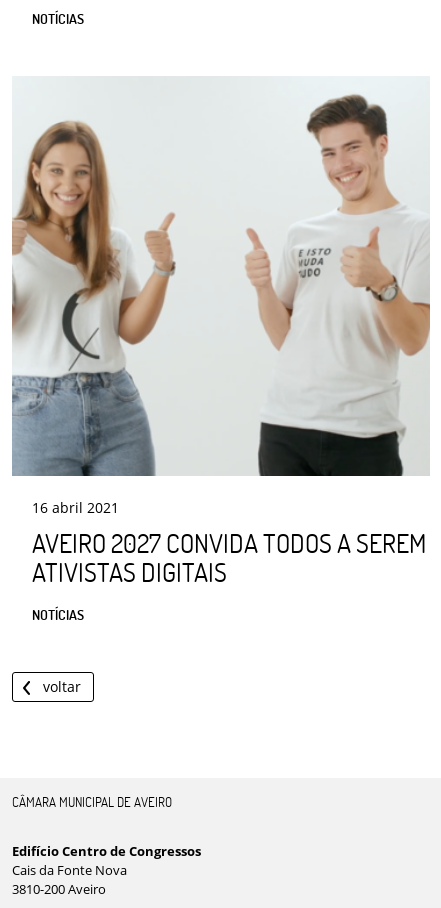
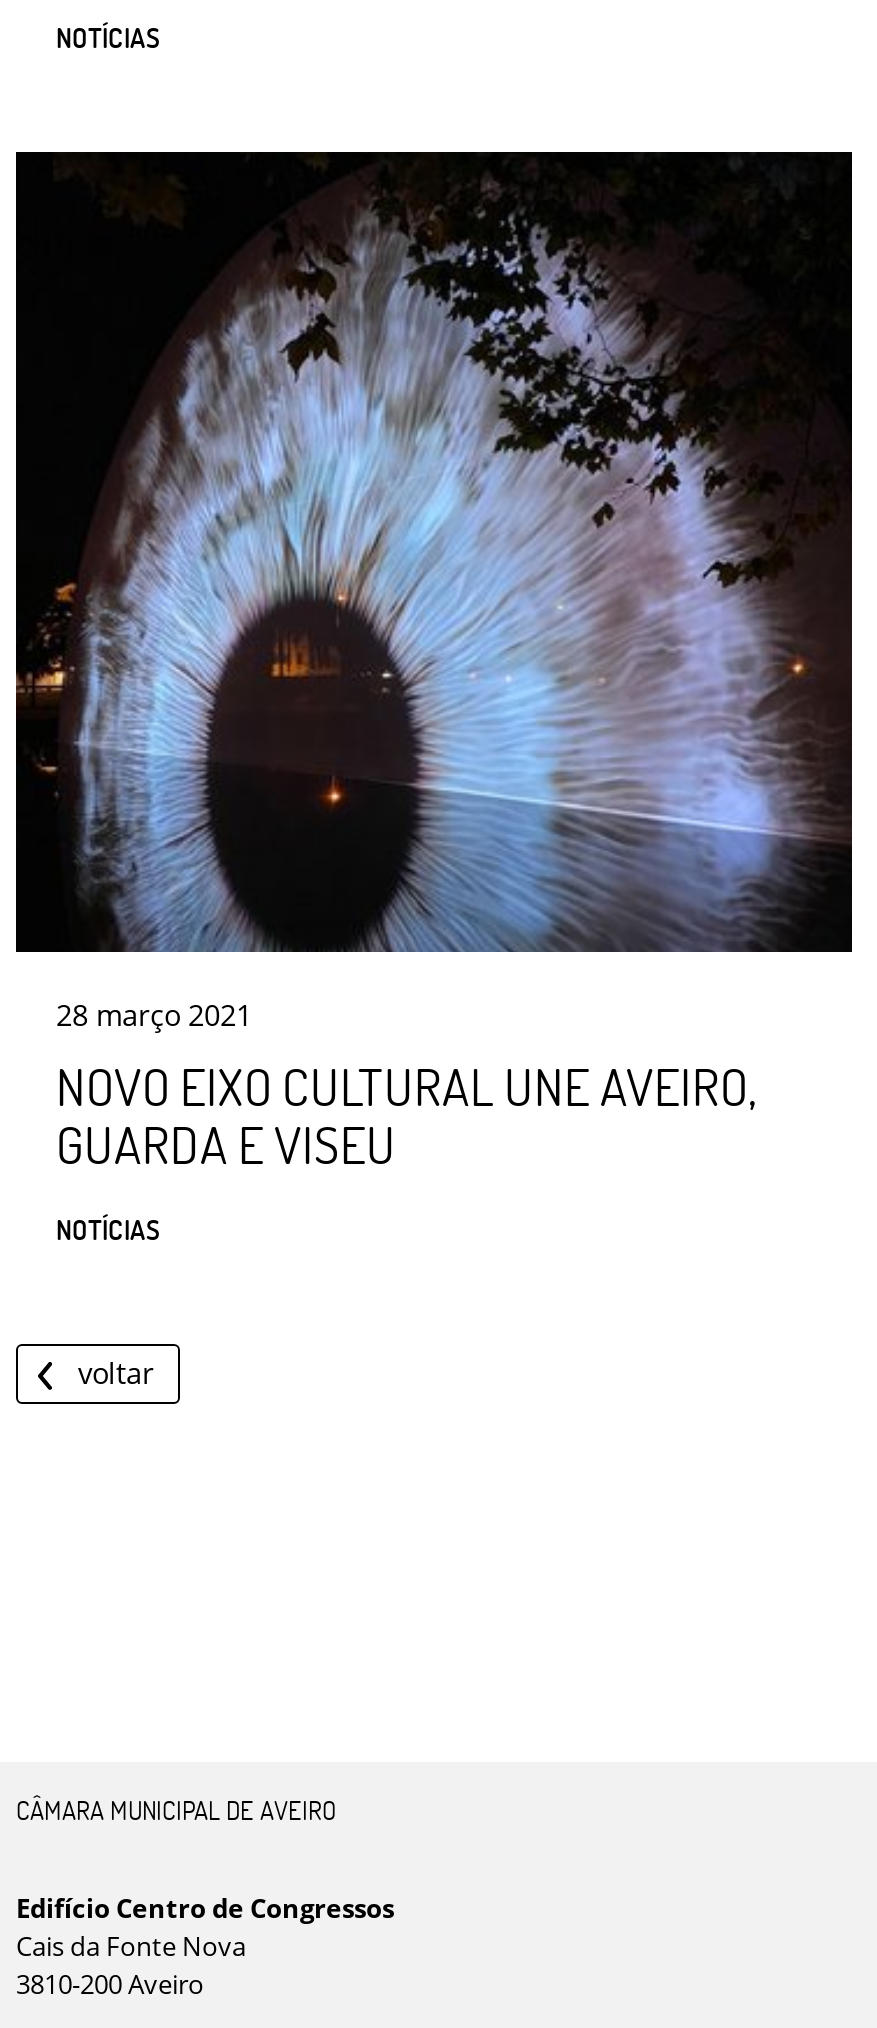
[11,76,431,588] [image] | 16 abril 2021 | AVEIRO 2027 CONVIDA TODOS A SEREM | ATIVISTAS DIGITAIS -> [14,150,854,1177] [image] | 28 março 2021 | NOVO EIXO CULTURAL UNE AVEIRO, | GUARDA E VISEU

